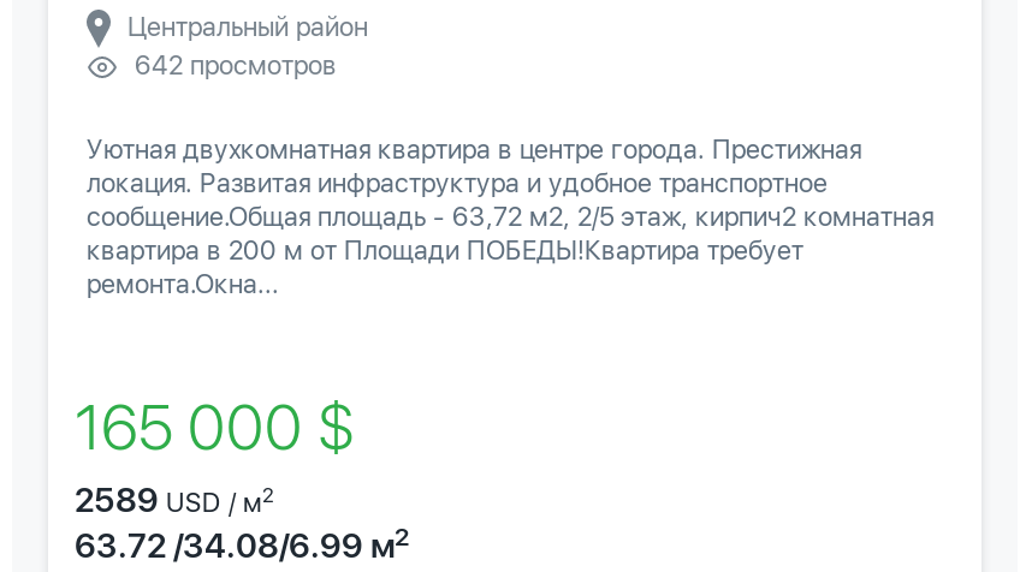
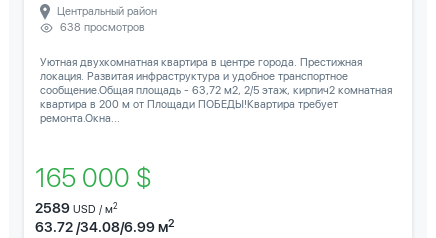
[135,50,337,82] 642 просмотров -> [60,21,145,34] 638 просмотров

